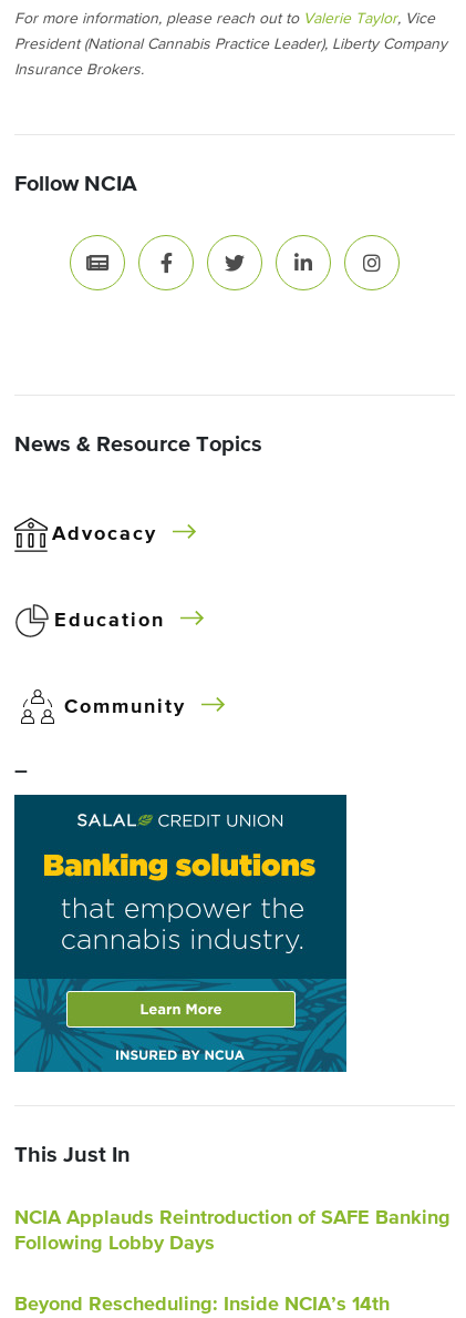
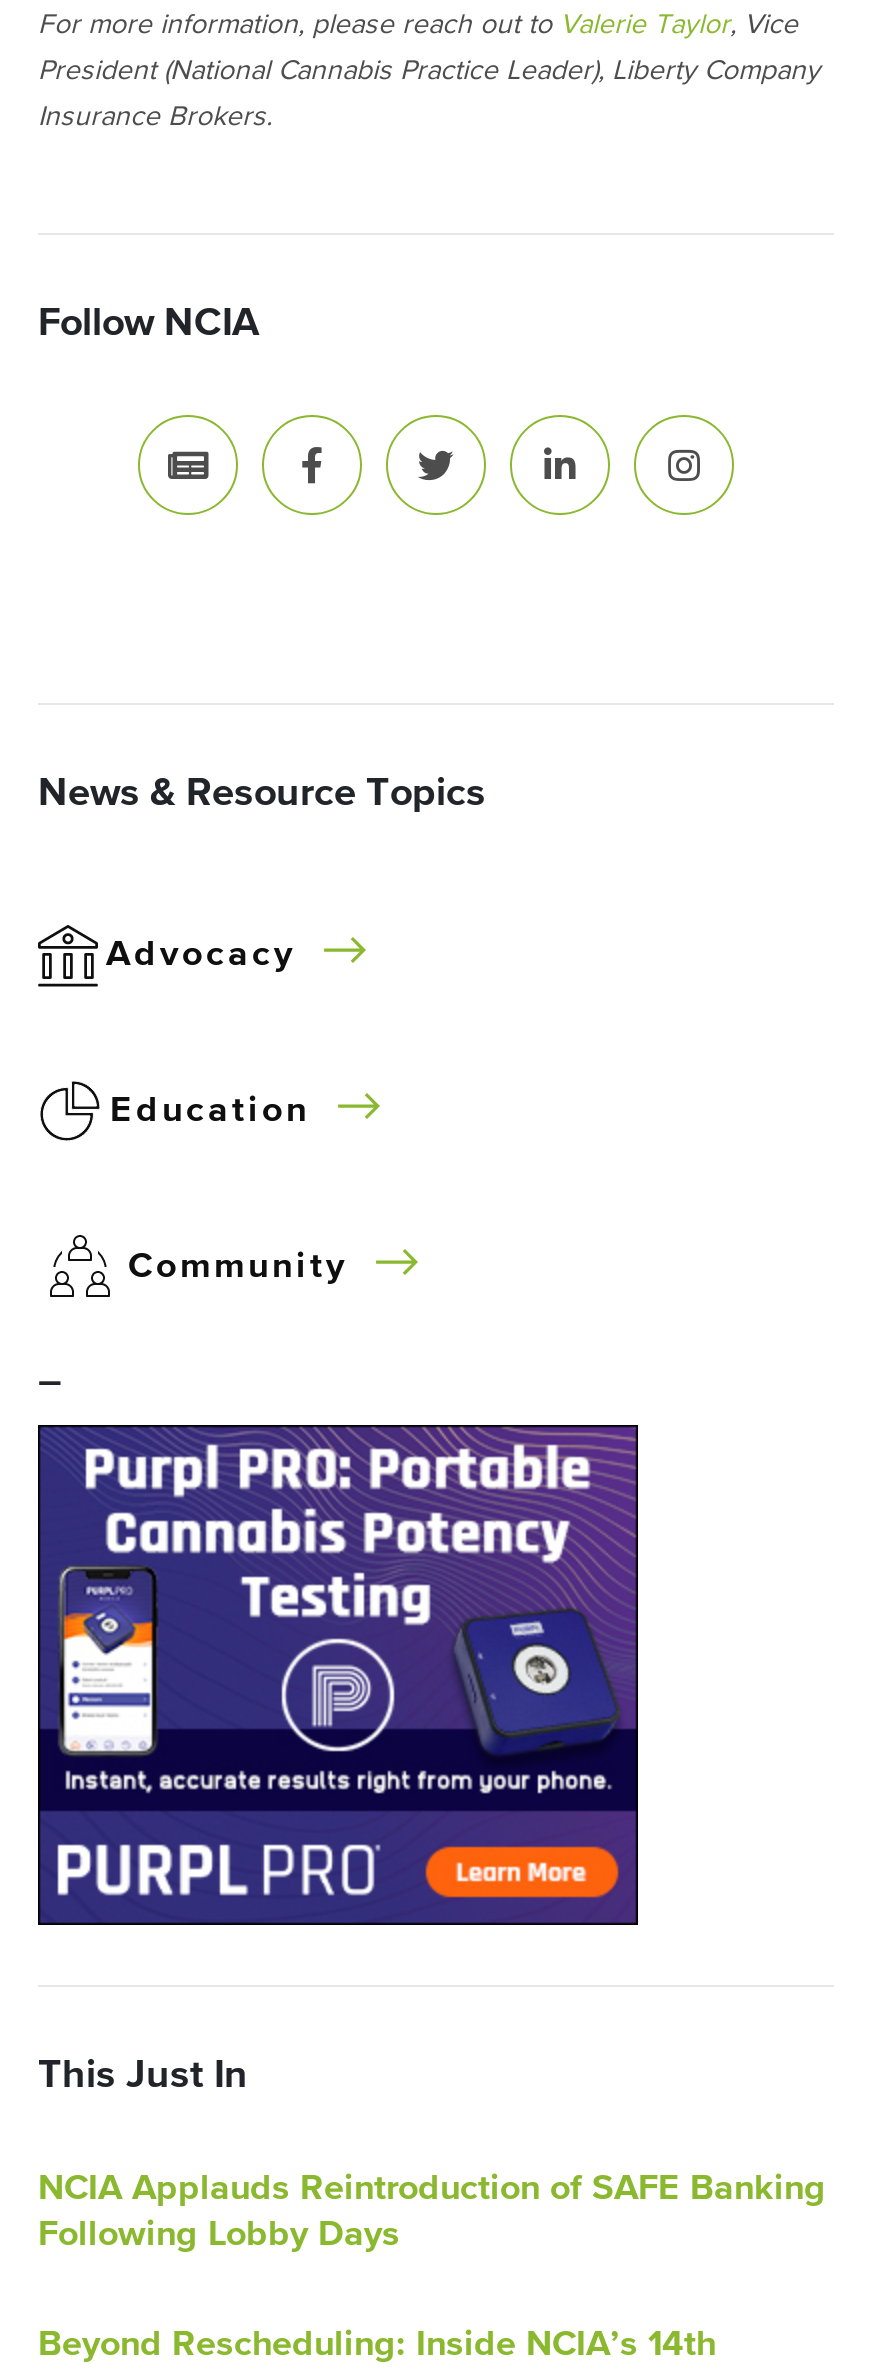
[13,795,348,1073] [image] -> [36,1425,640,1927] [image]

